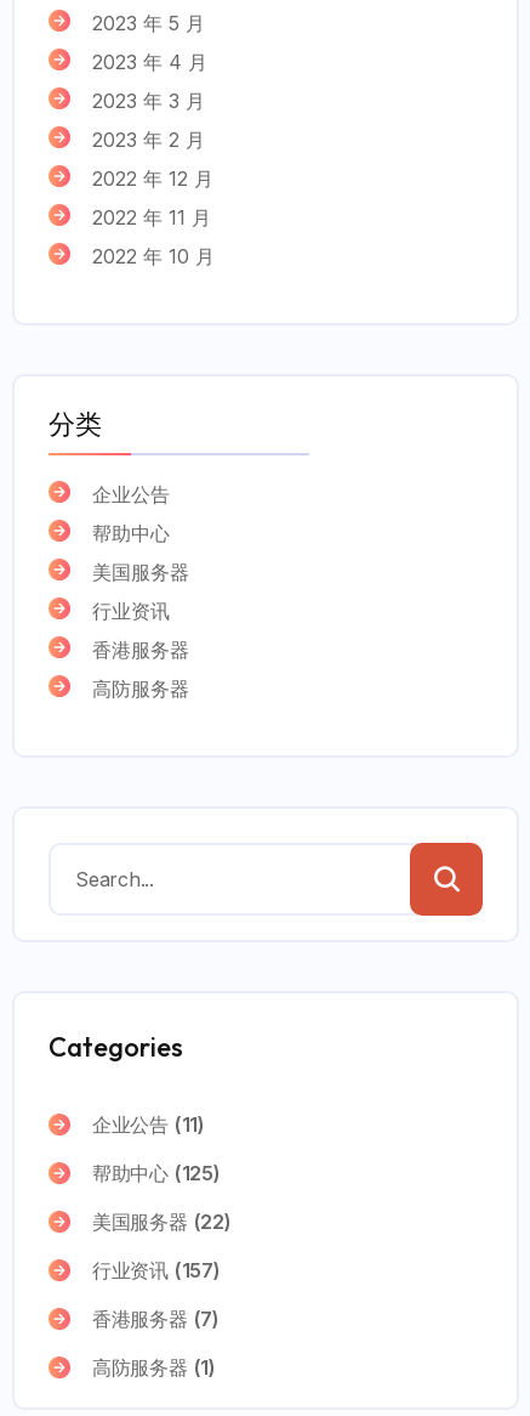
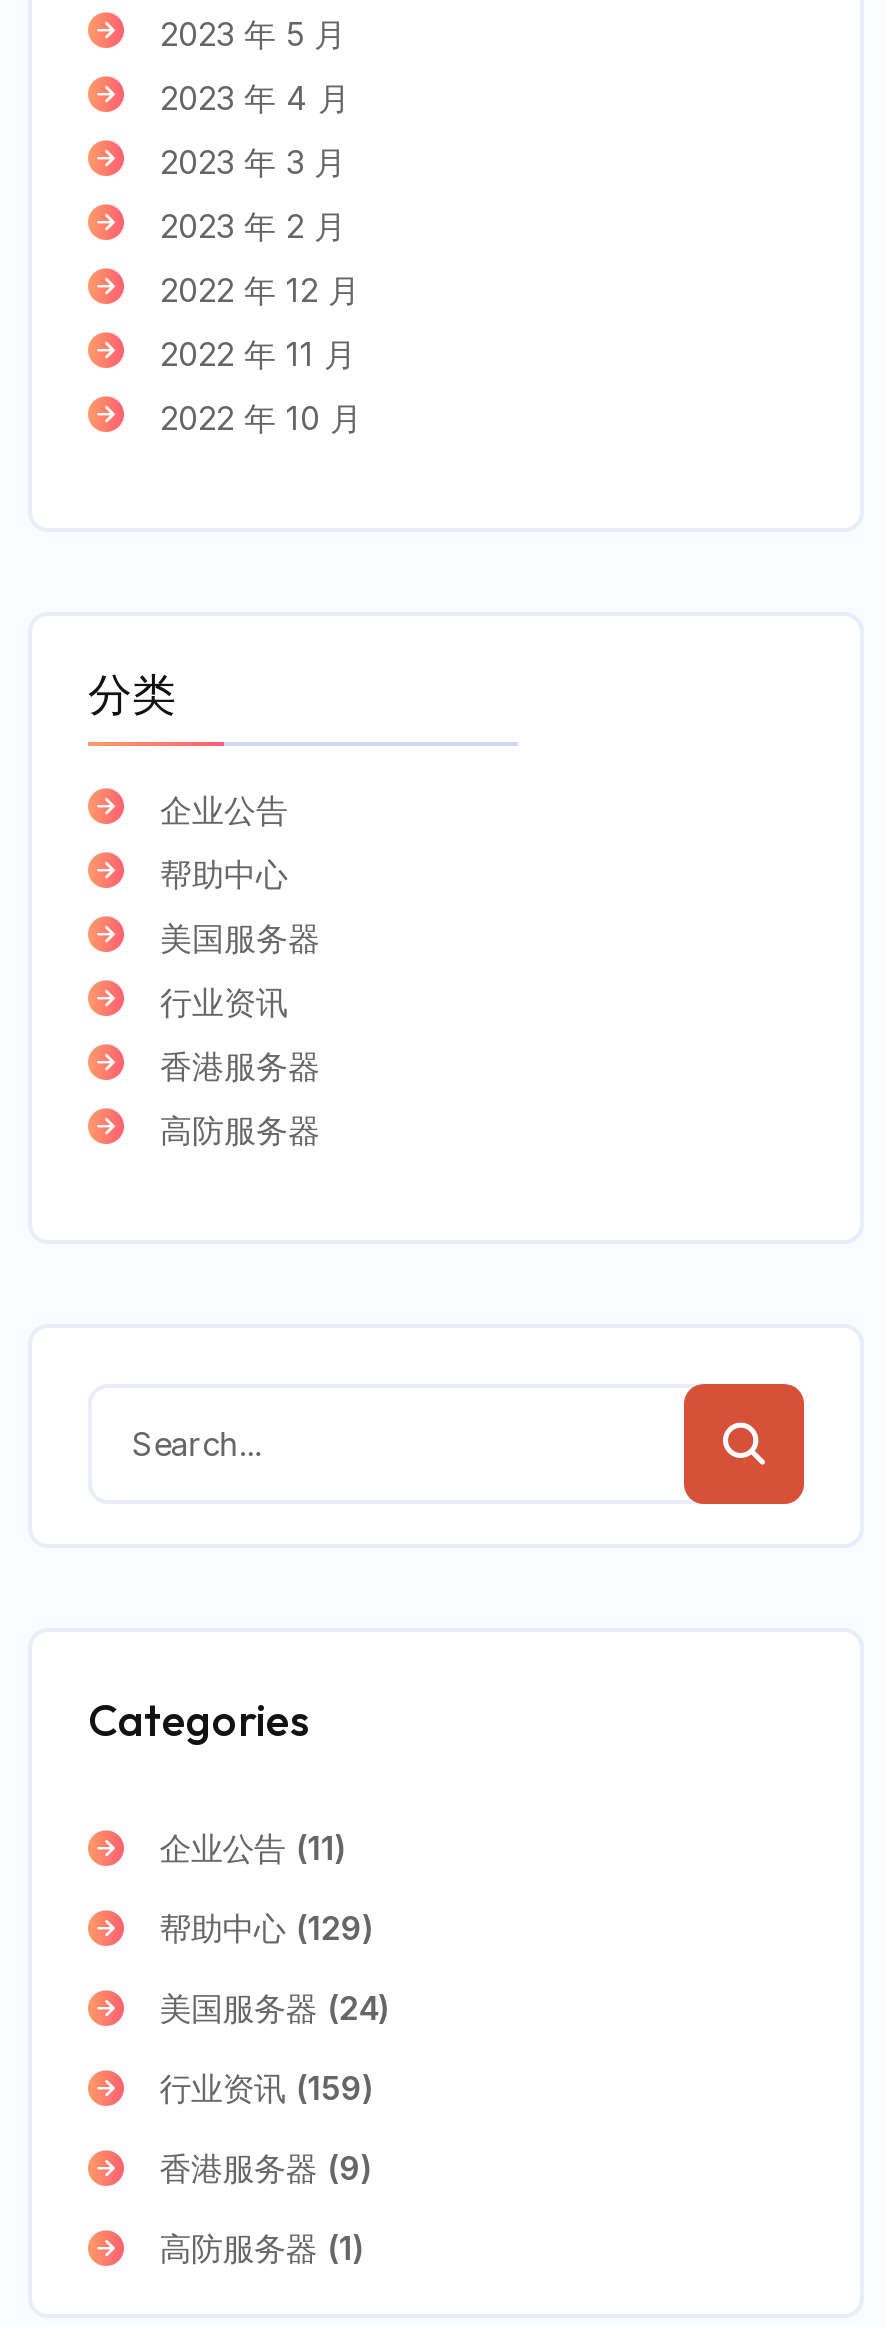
[92,1161,220,1185] 帮助中心 (125) -> [160,1908,373,1948] 帮助中心 (129)
[92,1209,231,1234] 美国服务器 (22) -> [160,1988,389,2028] 美国服务器 (24)
[92,1258,220,1282] 行业资讯 (157) -> [160,2068,373,2108] 行业资讯 (159)
[92,1307,219,1331] 香港服务器 (7) -> [160,2148,372,2188] 香港服务器 (9)

